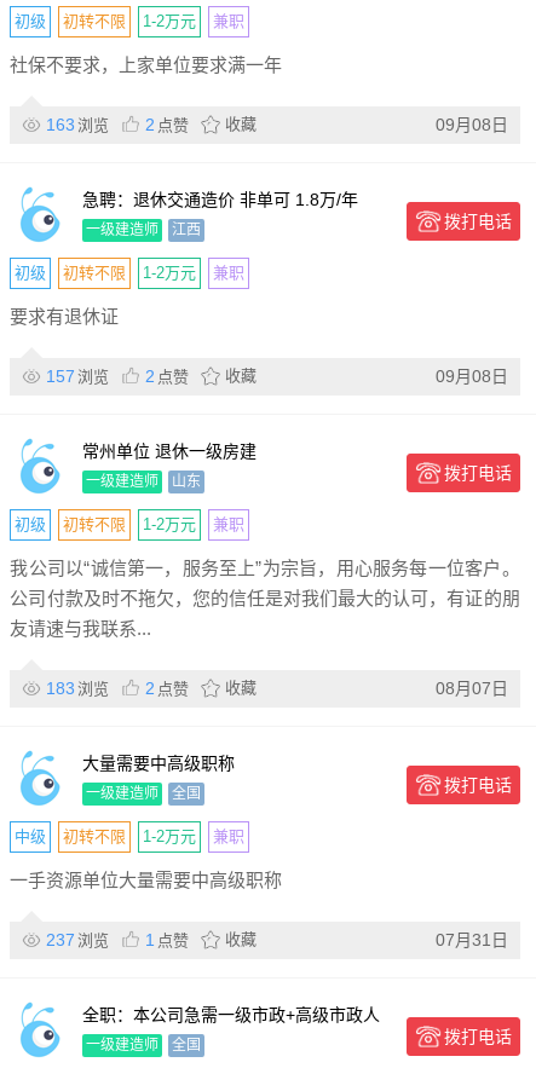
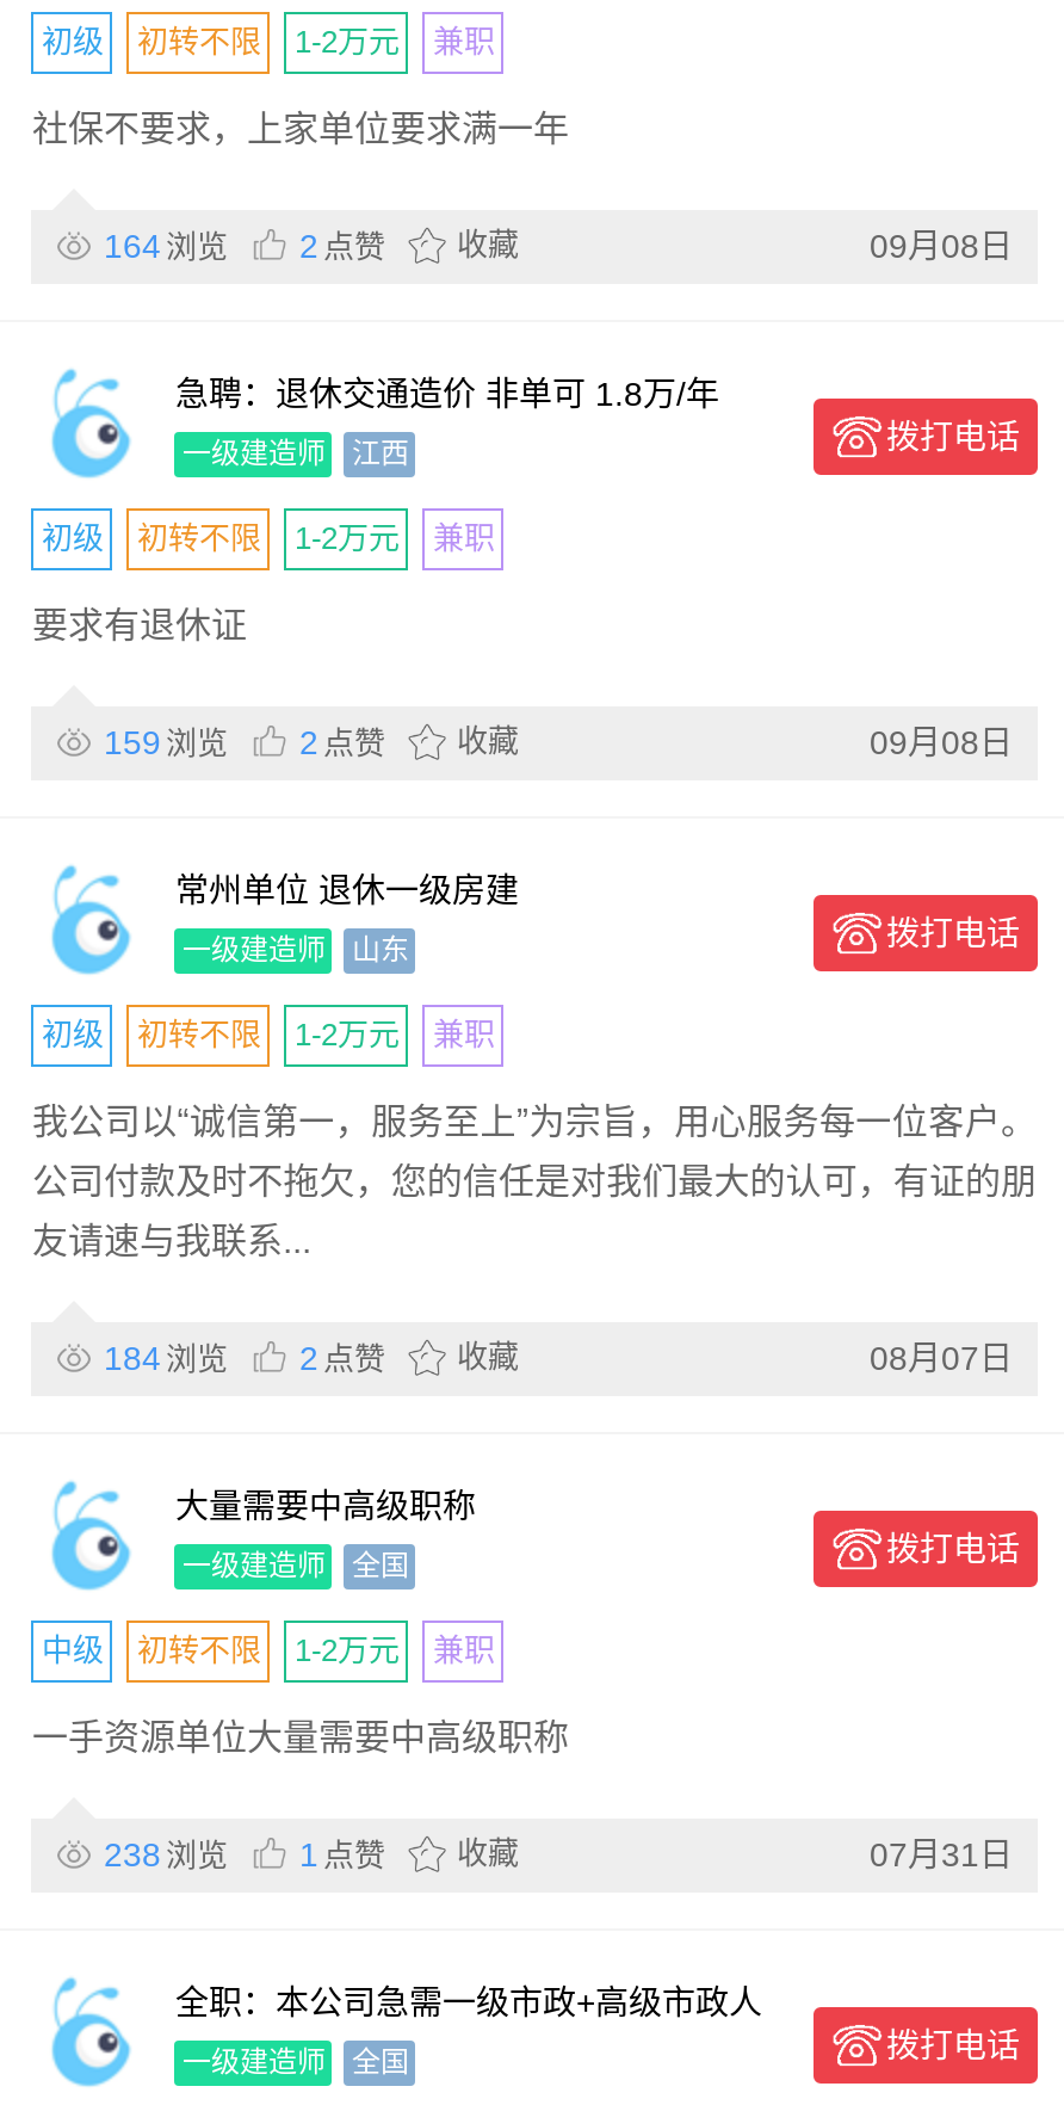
[46,115,257,134] 163 浏览 2 点赞 收藏 -> [104,227,519,265] 164 浏览 2 点赞 收藏
[46,366,257,386] 157 浏览 2 点赞 收藏 -> [104,723,519,761] 159 浏览 2 点赞 收藏
[46,679,257,698] 183 浏览 2 点赞 收藏 -> [104,1339,519,1377] 184 浏览 2 点赞 收藏
[46,930,257,949] 237 浏览 1 点赞 收藏 -> [104,1835,519,1873] 238 浏览 1 点赞 收藏

